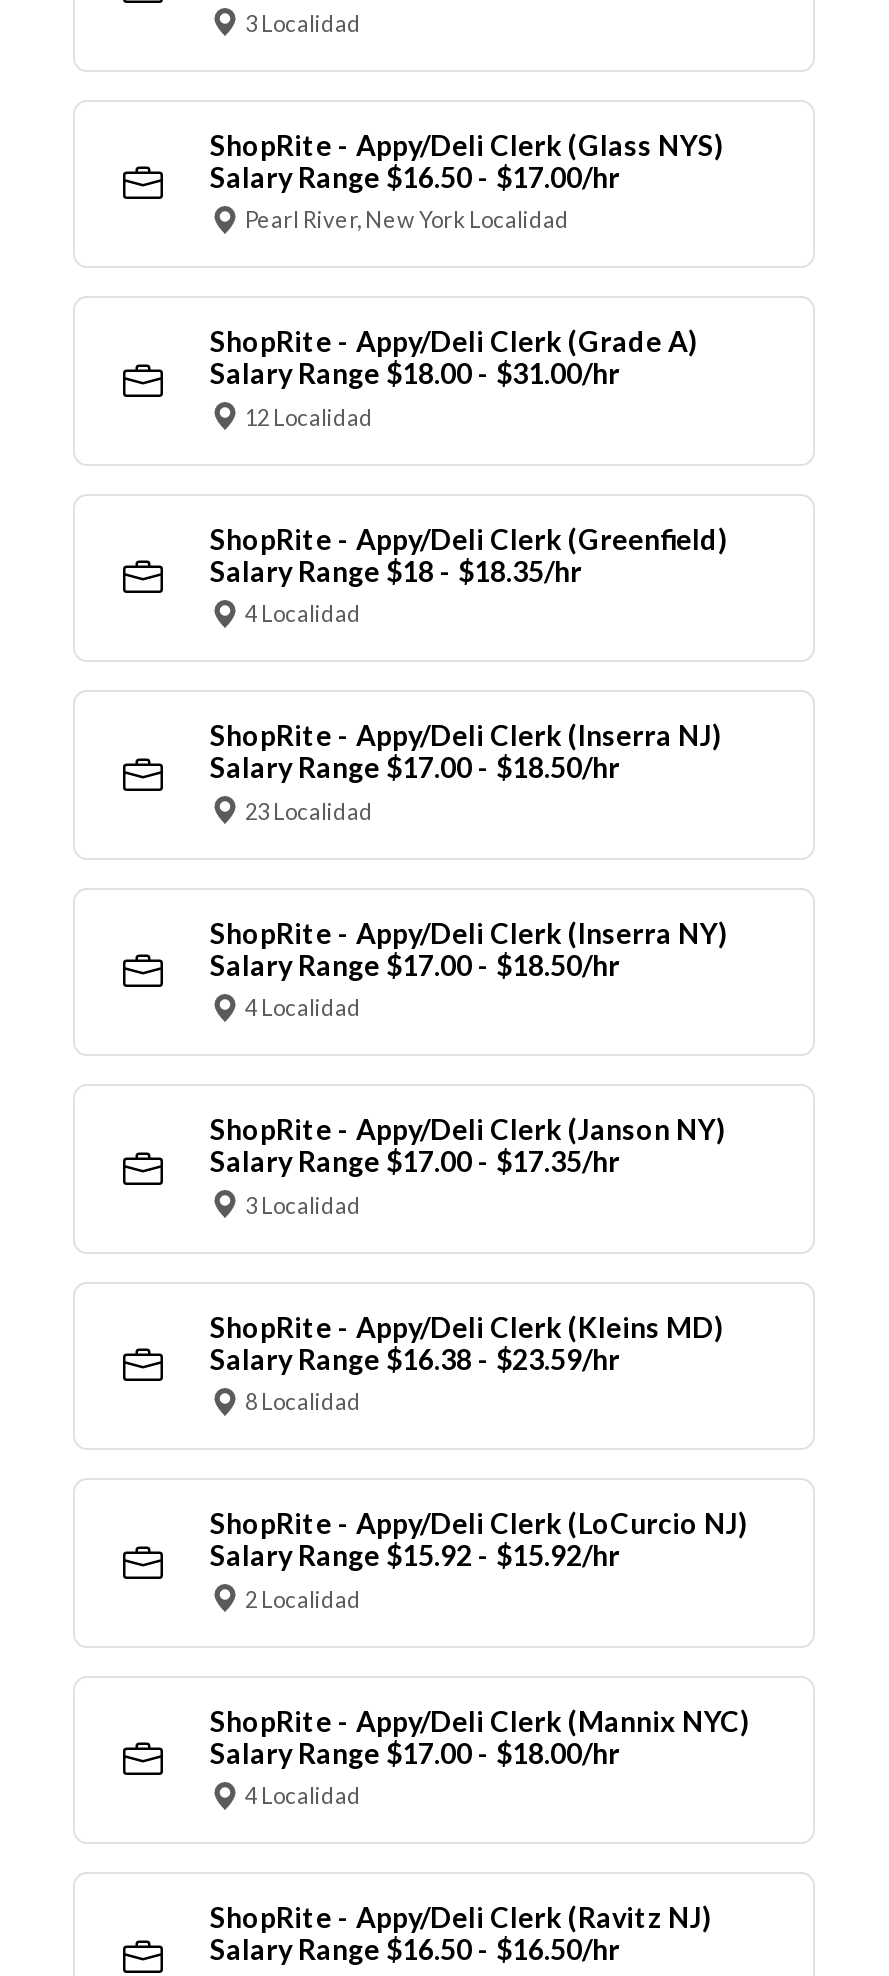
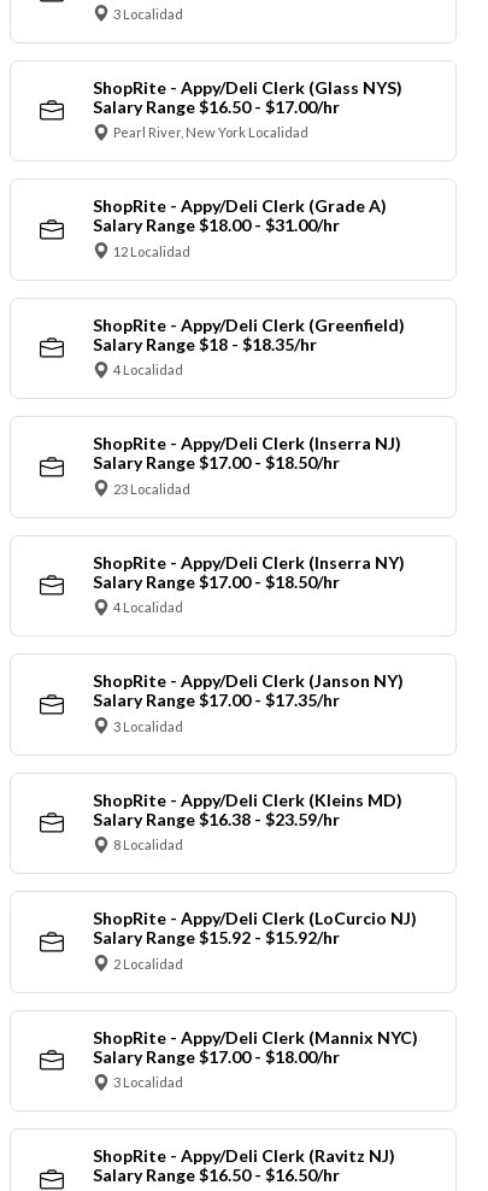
[245,1783,361,1809] 4 Localidad -> [113,1075,183,1090] 3 Localidad

